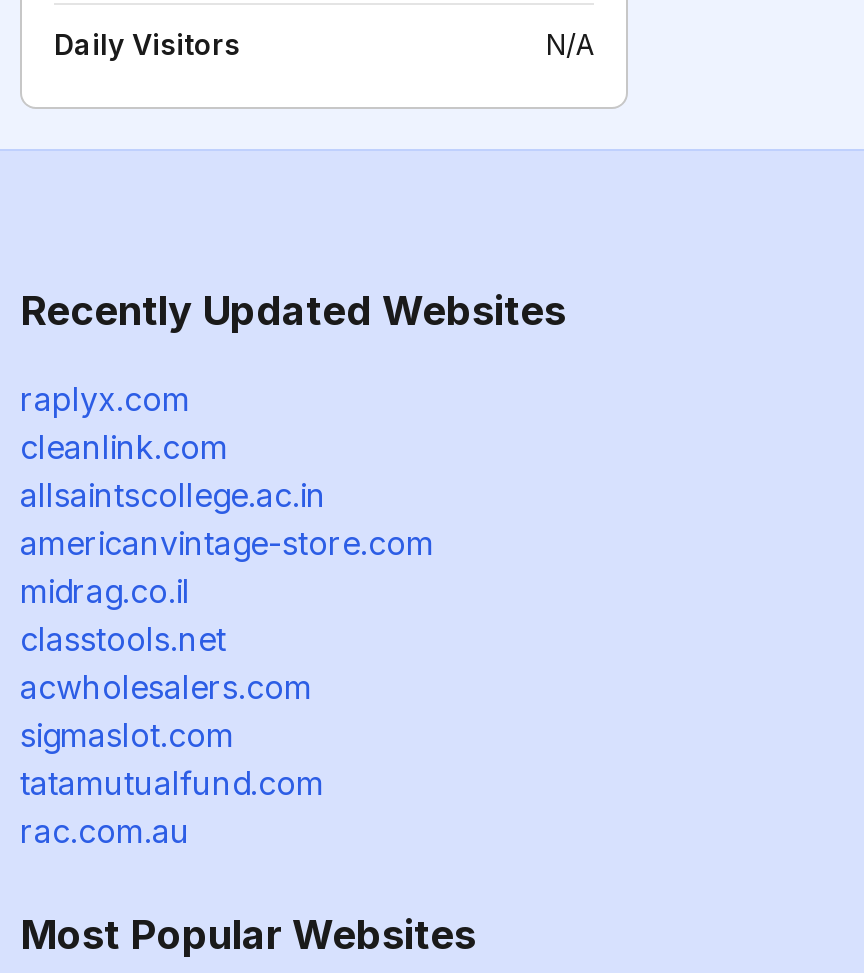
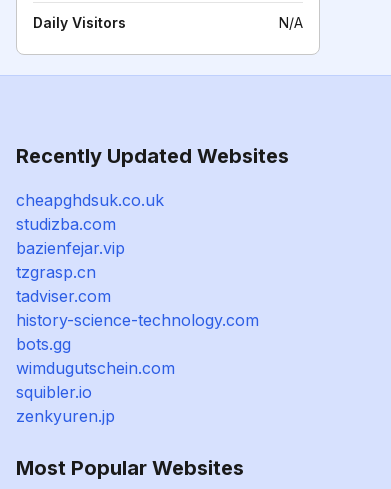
[20,379,434,851] raplyx.com | cleanlink.com | allsaintscollege.ac.in | americanvintage-store.com | midrag.co.il | classtools.net | acwholesalers.com | sigmaslot.com | tatamutualfund.com | rac.com.au -> [16,190,259,426] cheapghdsuk.co.uk | studizba.com | bazienfejar.vip | tzgrasp.cn | tadviser.com | history-science-technology.com | bots.gg | wimdugutschein.com | squibler.io | zenkyuren.jp

